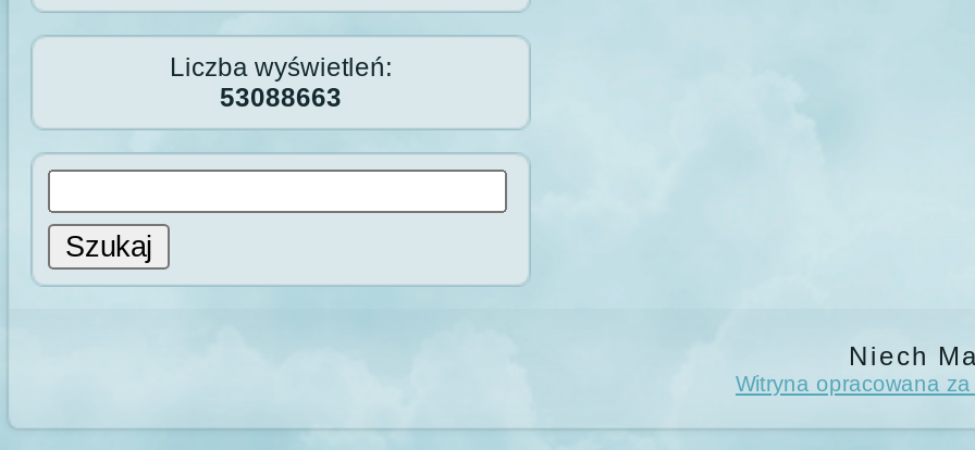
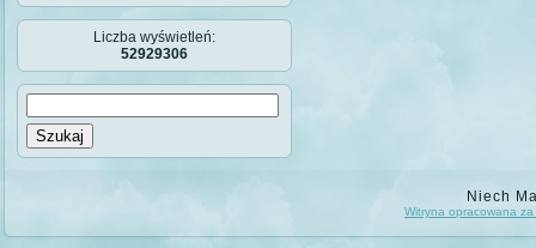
[220,83,342,113] 53088663 -> [121,46,188,62] 52929306

